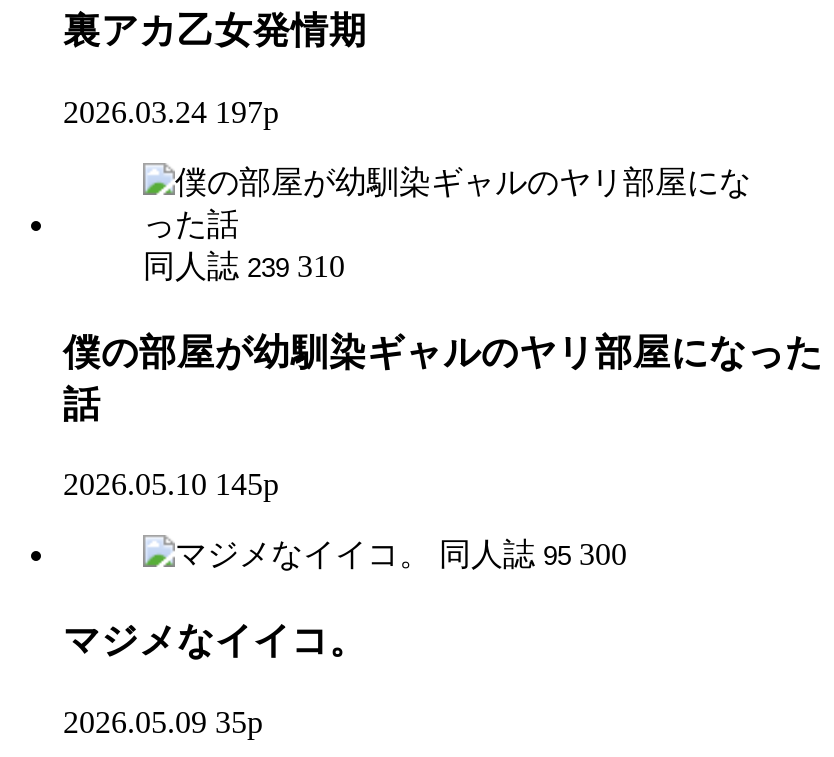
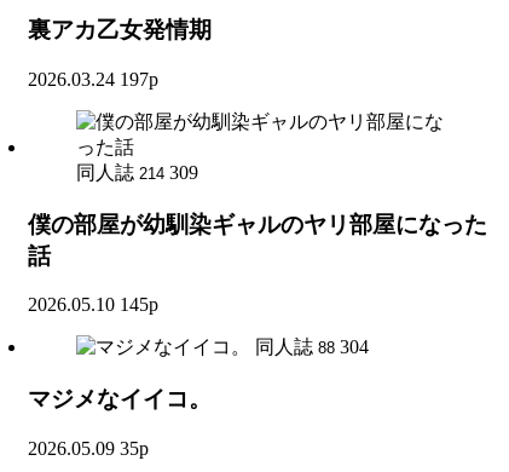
[143,249,345,283] 同人誌 239 310 -> [76,162,198,183] 同人誌 214 309
[439,538,627,572] 同人誌 95 300 -> [255,337,369,358] 同人誌 88 304

